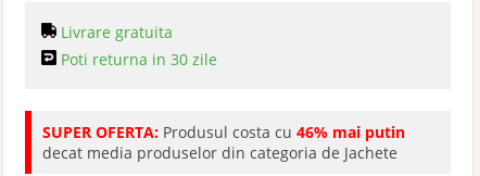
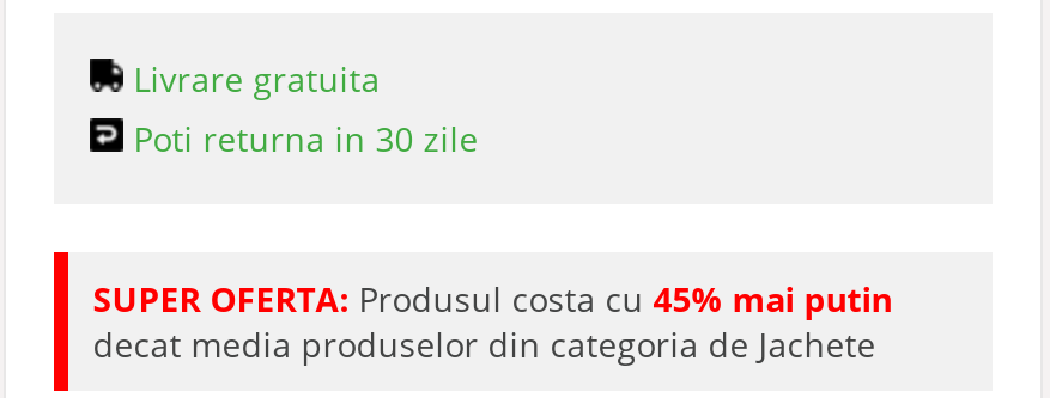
[43,122,405,142] SUPER OFERTA: Produsul costa cu 46% mai putin -> [93,276,892,322] SUPER OFERTA: Produsul costa cu 45% mai putin

